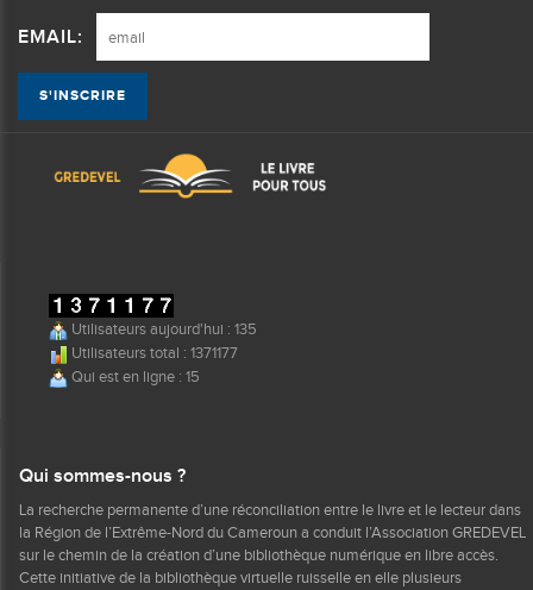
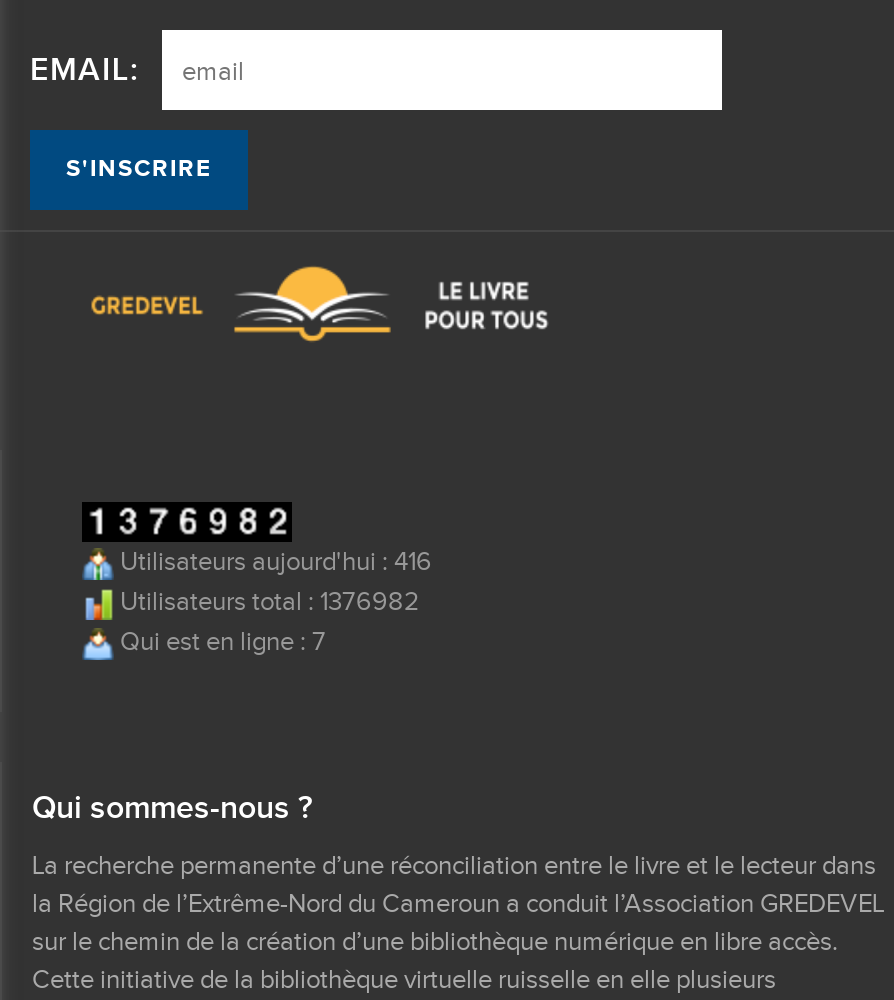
[68,320,257,338] Utilisateurs aujourd'hui : 135 -> [114,546,432,576] Utilisateurs aujourd'hui : 416
[68,344,238,361] Utilisateurs total : 1371177 -> [114,586,420,616] Utilisateurs total : 1376982
[68,367,200,385] Qui est en ligne : 15 -> [114,626,326,656] Qui est en ligne : 7

